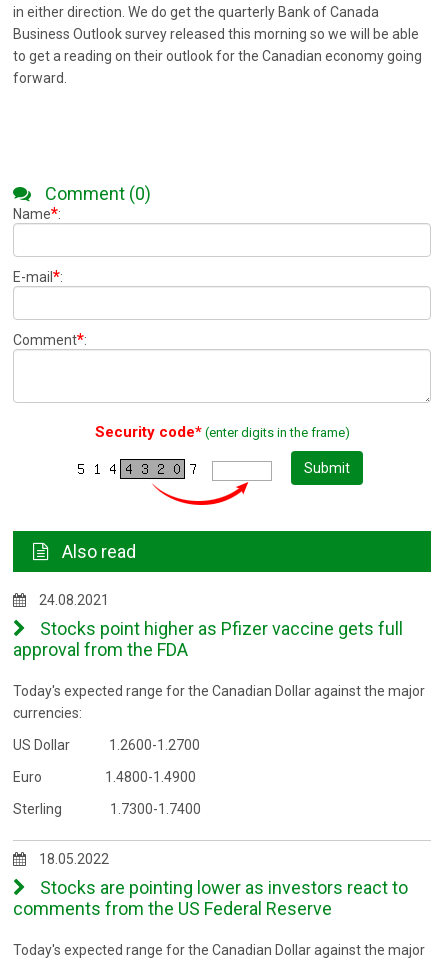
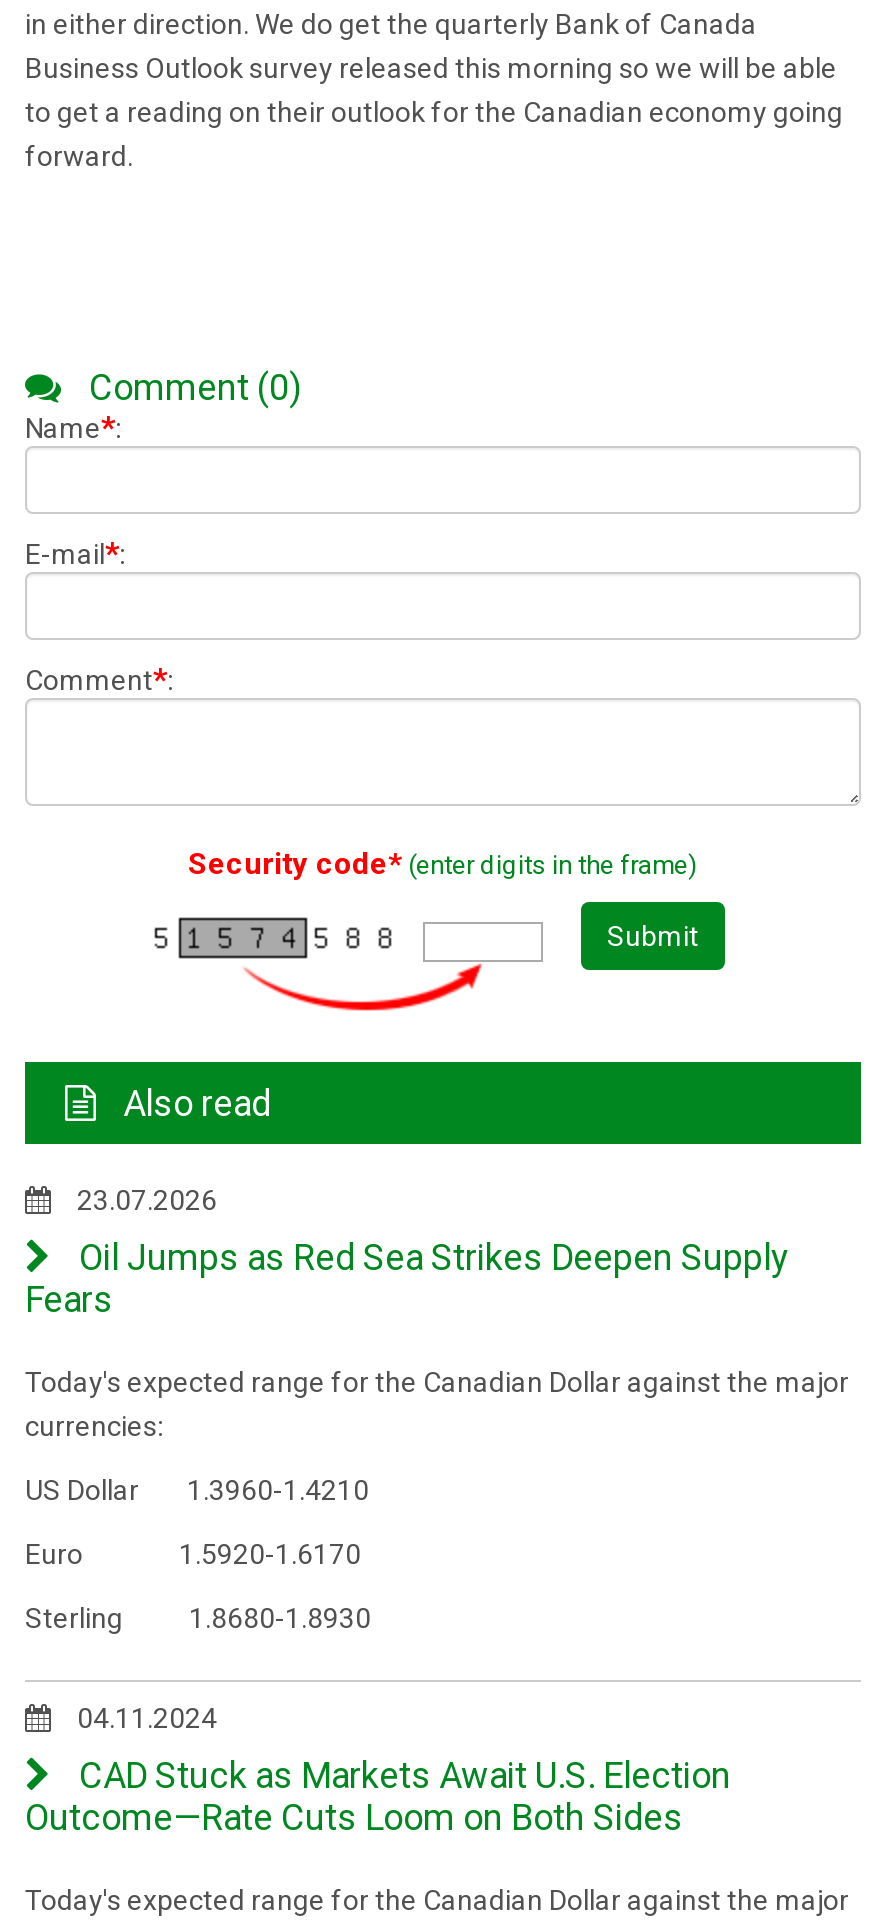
[90,458,249,506] [image] -> [177,916,495,1012] [image]
[36,592,109,608] 24.08.2021 -> [71,1184,217,1216] 23.07.2026
[13,618,403,660] Stocks point higher as Pfizer vaccine gets full | approval from the FDA -> [25,1236,789,1320] Oil Jumps as Red Sea Strikes Deepen Supply | Fears
[13,737,200,753] US Dollar 1.2600-1.2700 -> [25,1474,369,1506] US Dollar 1.3960-1.4210
[13,769,196,785] Euro 1.4800-1.4900 -> [25,1538,361,1570] Euro 1.5920-1.6170
[13,801,201,817] Sterling 1.7300-1.7400 -> [25,1602,371,1634] Sterling 1.8680-1.8930
[36,851,109,867] 18.05.2022 -> [71,1702,217,1734] 04.11.2024
[13,877,408,919] Stocks are pointing lower as investors react to | comments from the US Federal Reserve -> [25,1754,731,1838] CAD Stuck as Markets Await U.S. Election | Outcome—Rate Cuts Loom on Both Sides

